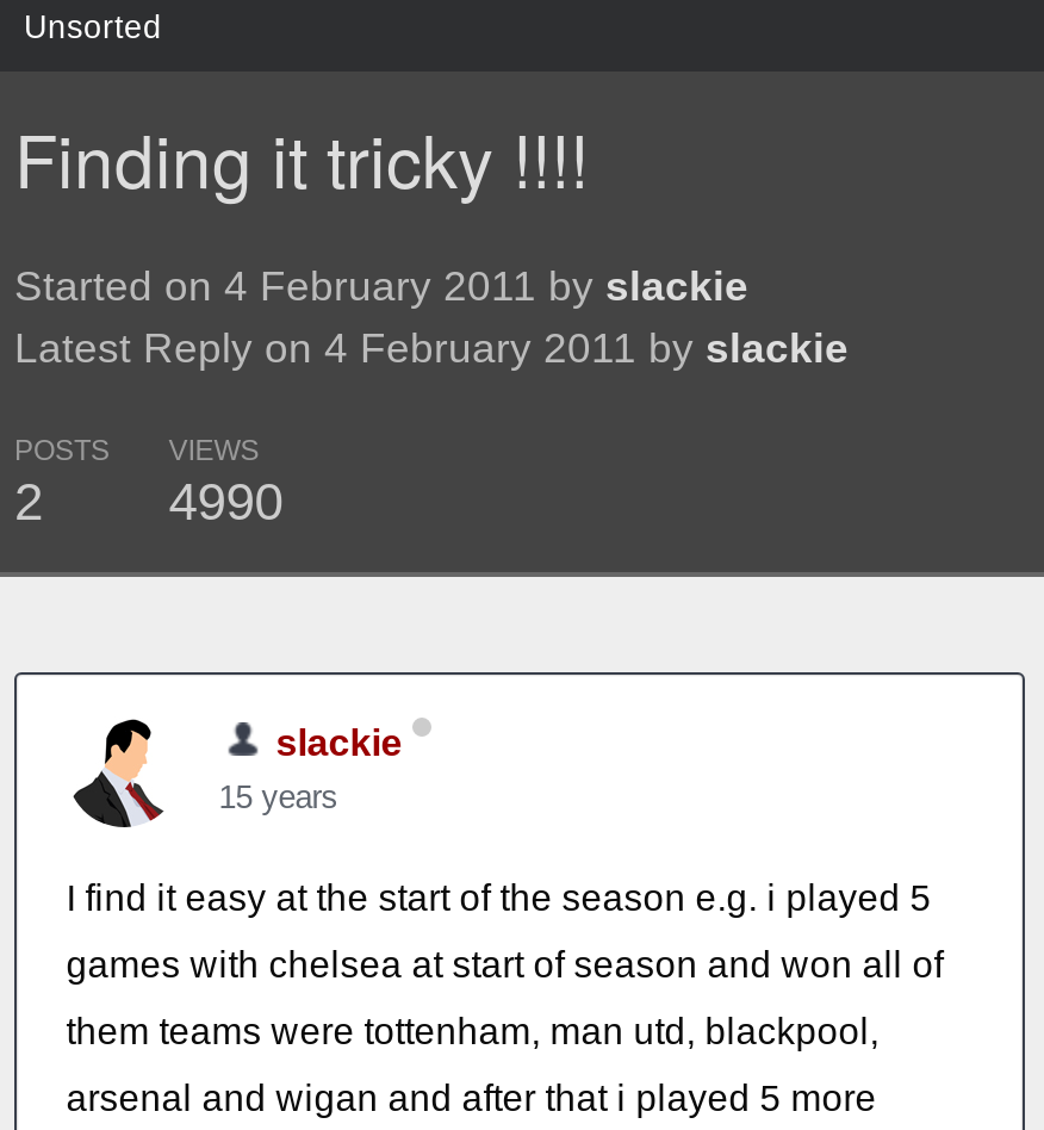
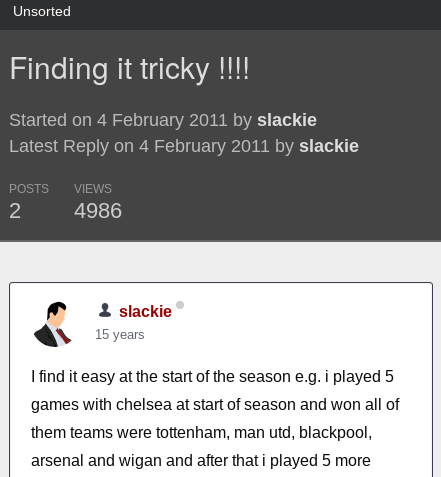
[169,472,283,532] 4990 -> [74,198,122,223] 4986

